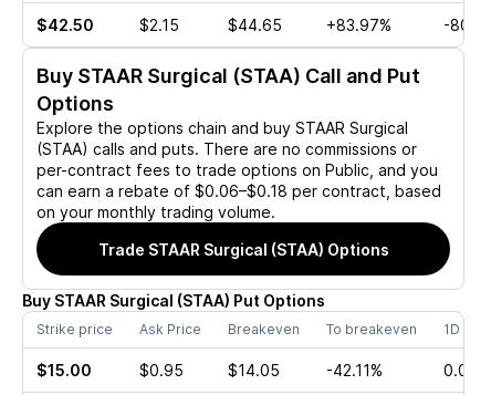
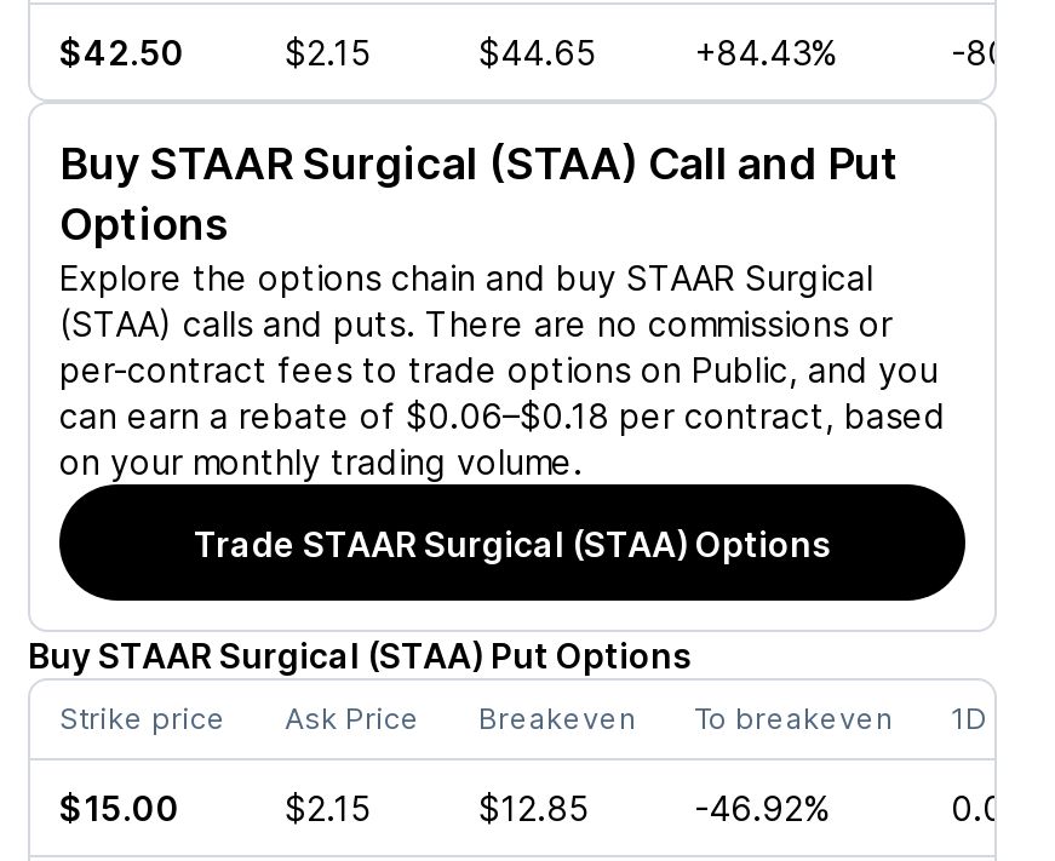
[326,15,391,34] +83.97% -> [694,31,837,73] +84.43%
[139,361,184,380] $0.95 -> [285,787,372,828] $2.15
[228,361,280,380] $14.05 -> [478,787,590,828] $12.85
[326,361,383,380] -42.11% -> [694,787,830,828] -46.92%

